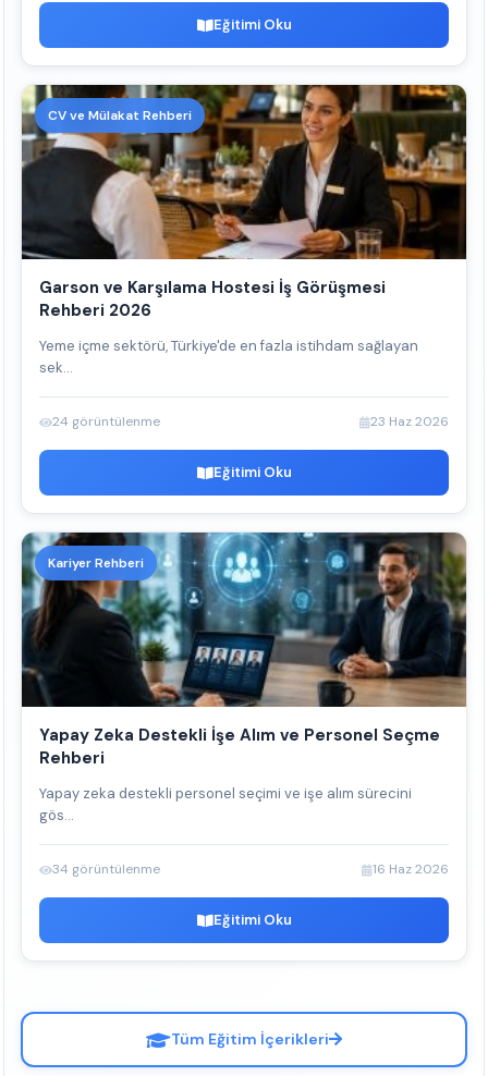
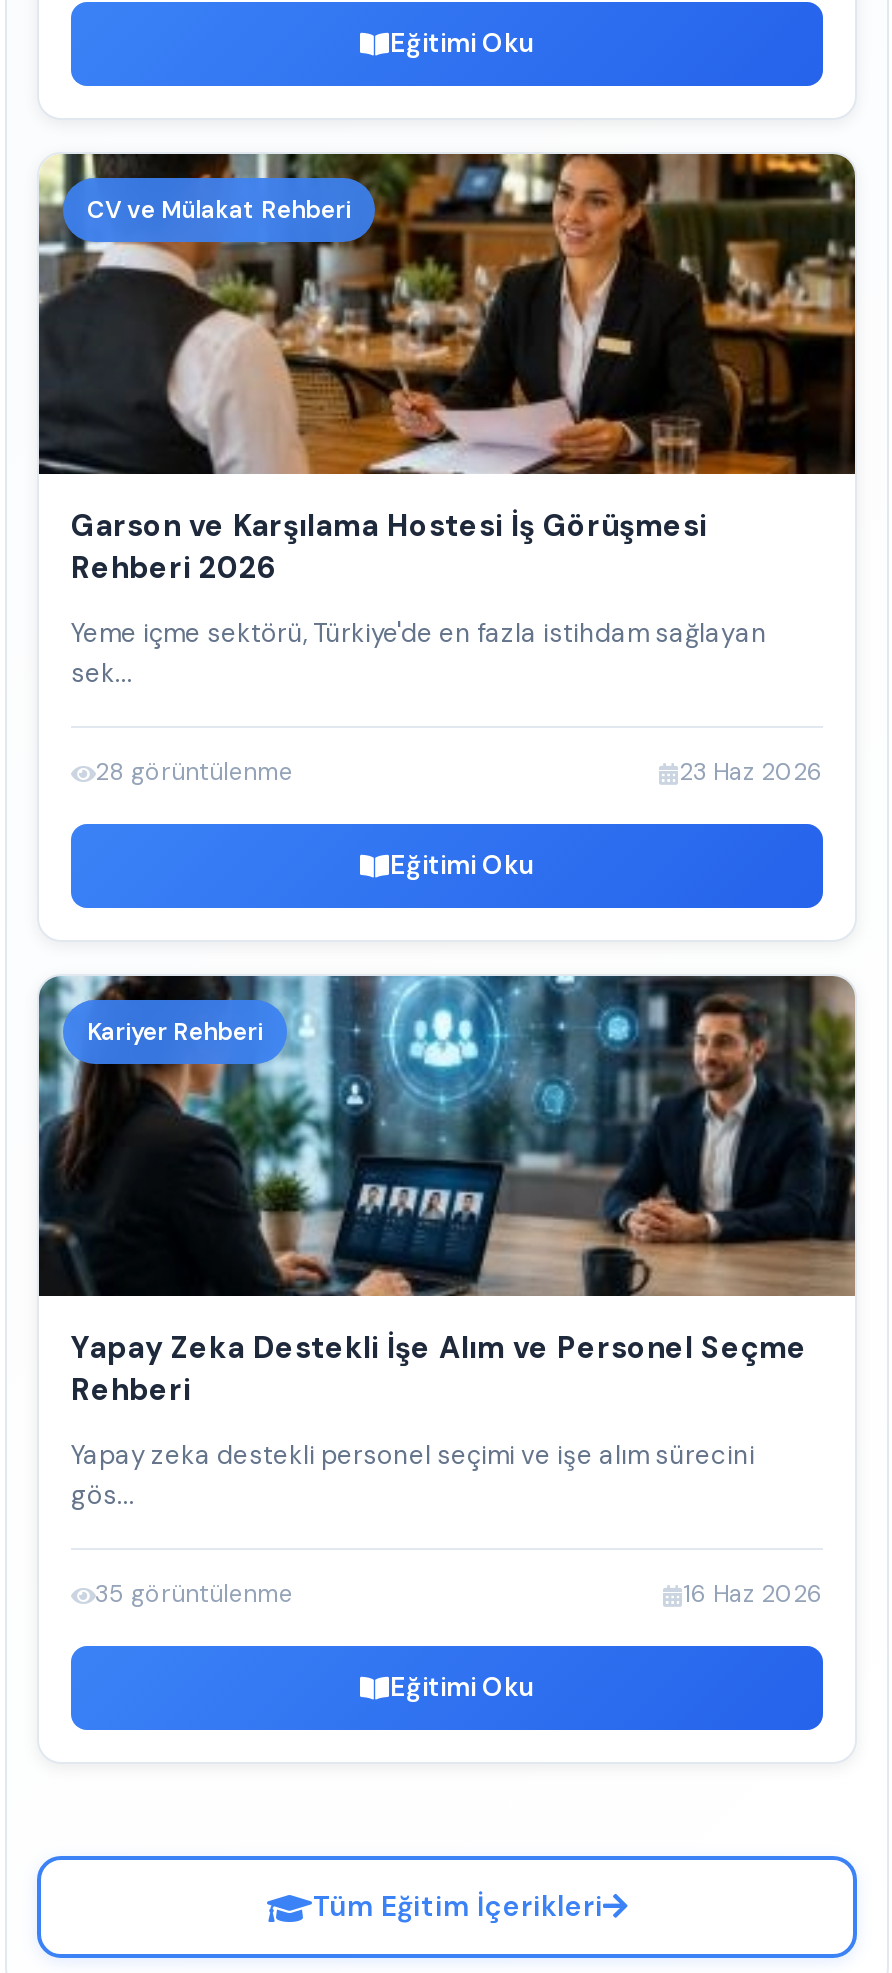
[52,413,160,431] 24 görüntülenme -> [95,756,293,788] 28 görüntülenme
[52,861,160,878] 34 görüntülenme -> [95,1578,293,1610] 35 görüntülenme

